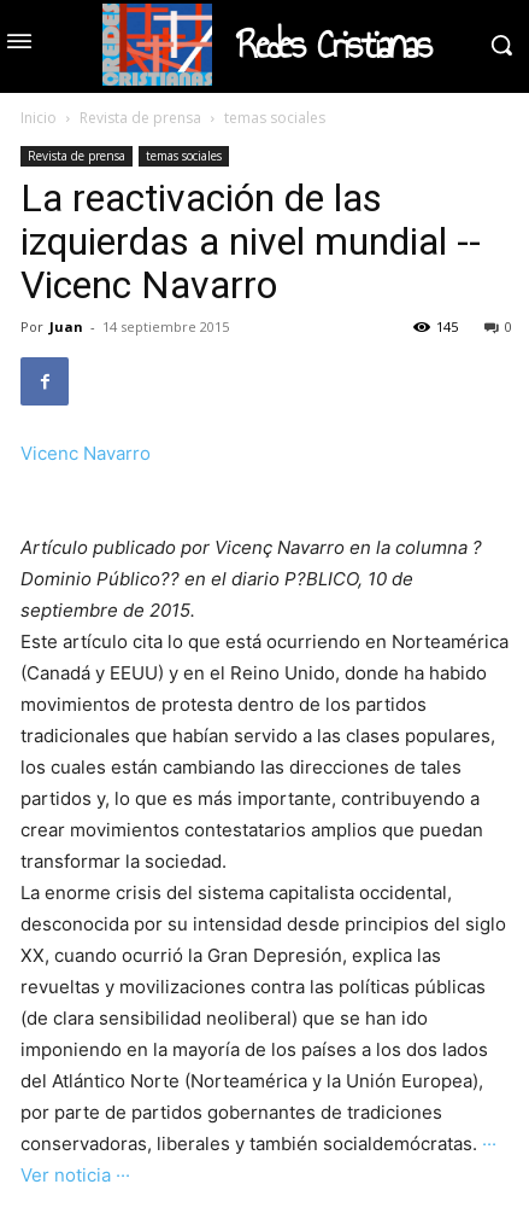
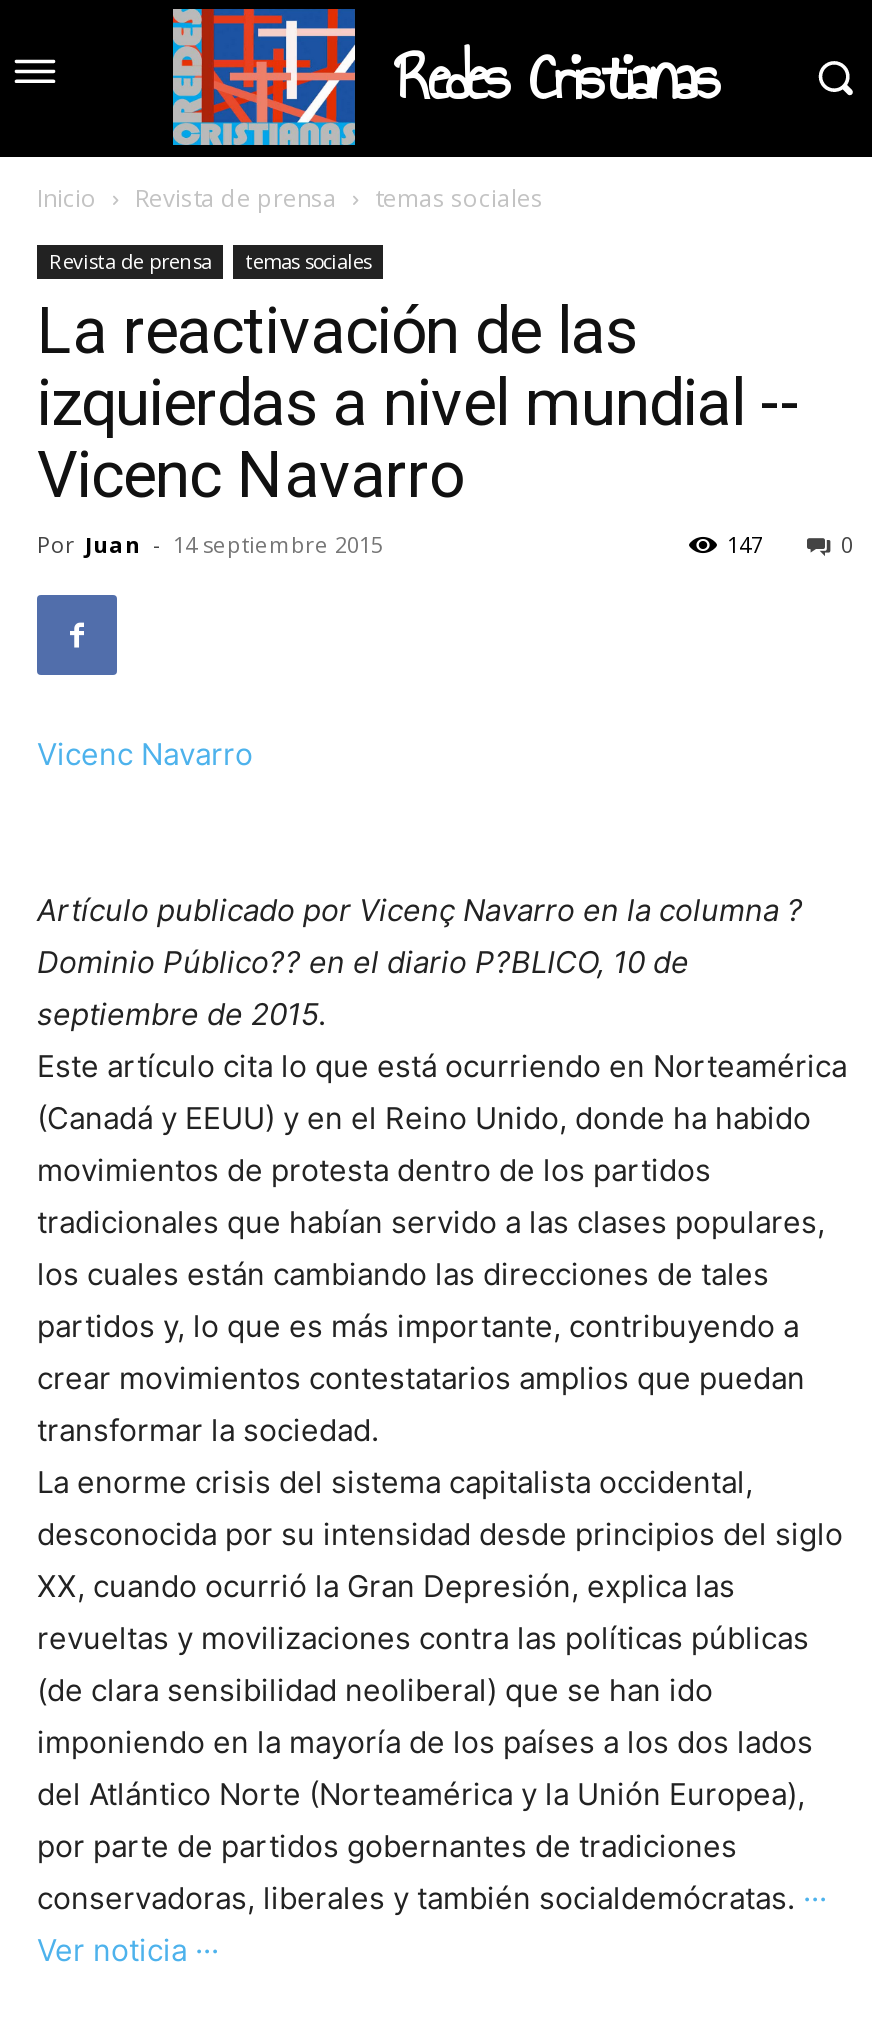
[436,318,458,336] 145 -> [727,530,763,560] 147

